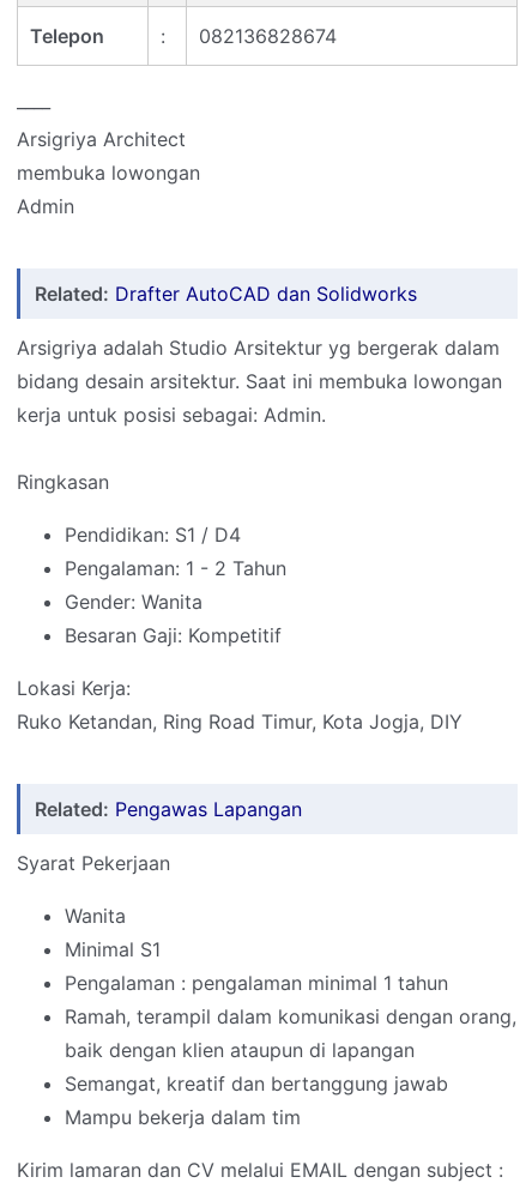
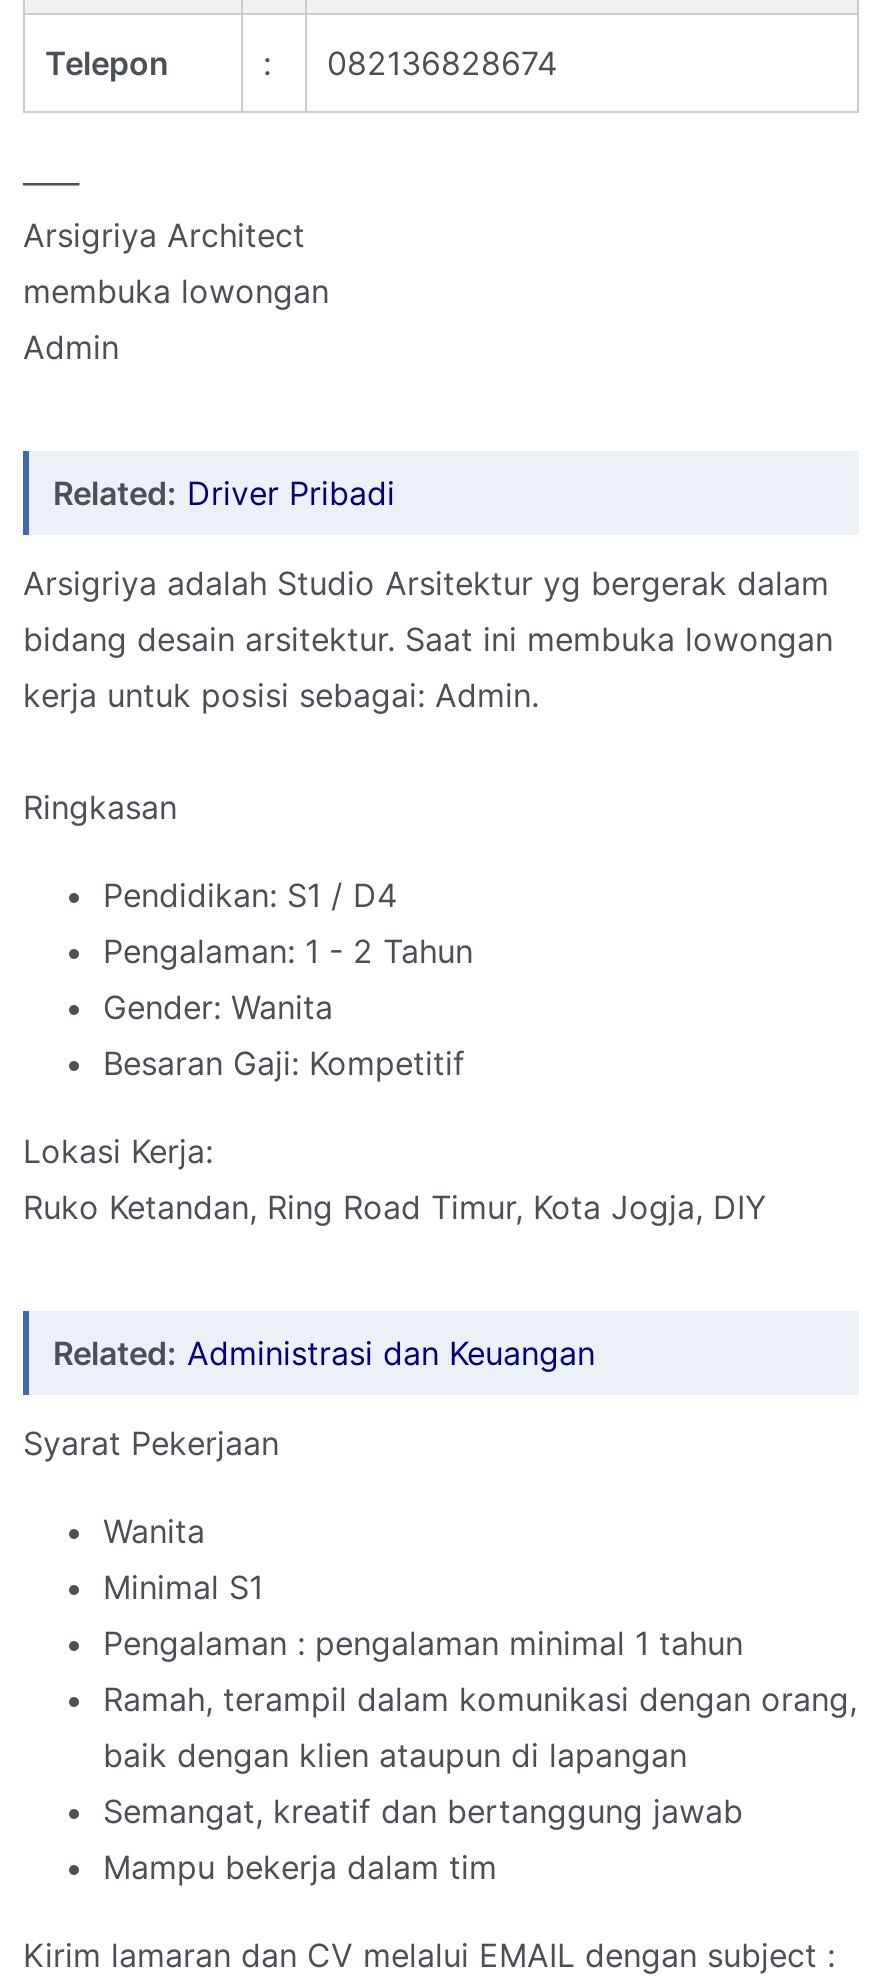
[35,282,417,306] Related: Drafter AutoCAD dan Solidworks -> [53,474,395,514] Related: Driver Pribadi
[35,798,302,822] Related: Pengawas Lapangan -> [53,1334,595,1374] Related: Administrasi dan Keuangan

